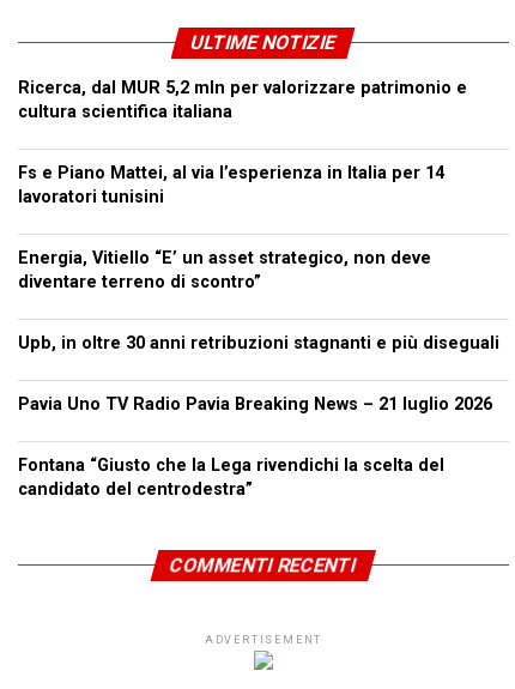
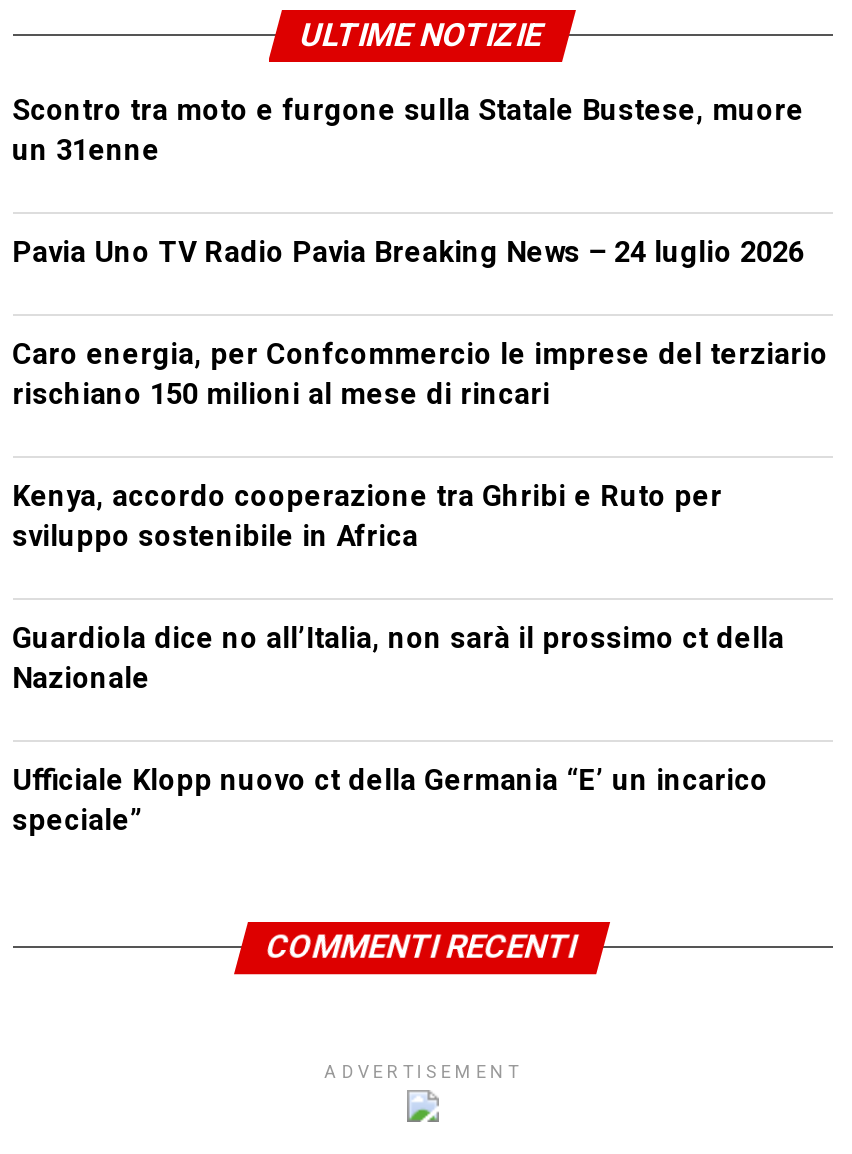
[18,78,467,122] Ricerca, dal MUR 5,2 mln per valorizzare patrimonio e | cultura scientifica italiana -> [12,94,804,168] Scontro tra moto e furgone sulla Statale Bustese, muore | un 31enne
[18,163,444,207] Fs e Piano Mattei, al via l’esperienza in Italia per 14 | lavoratori tunisini -> [12,236,804,270] Pavia Uno TV Radio Pavia Breaking News – 24 luglio 2026
[18,248,431,292] Energia, Vitiello “E’ un asset strategico, non deve | diventare terreno di scontro” -> [12,338,828,412] Caro energia, per Confcommercio le imprese del terziario | rischiano 150 milioni al mese di rincari
[18,333,499,353] Upb, in oltre 30 anni retribuzioni stagnanti e più diseguali -> [12,480,722,554] Kenya, accordo cooperazione tra Ghribi e Ruto per | sviluppo sostenibile in Africa
[18,394,492,415] Pavia Uno TV Radio Pavia Breaking News – 21 luglio 2026 -> [12,622,784,696] Guardiola dice no all’Italia, non sarà il prossimo ct della | Nazionale
[18,455,444,500] Fontana “Giusto che la Lega rivendichi la scelta del | candidato del centrodestra” -> [12,764,768,838] Ufficiale Klopp nuovo ct della Germania “E’ un incarico | speciale”

